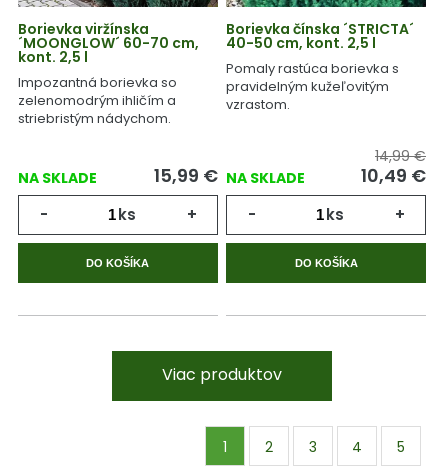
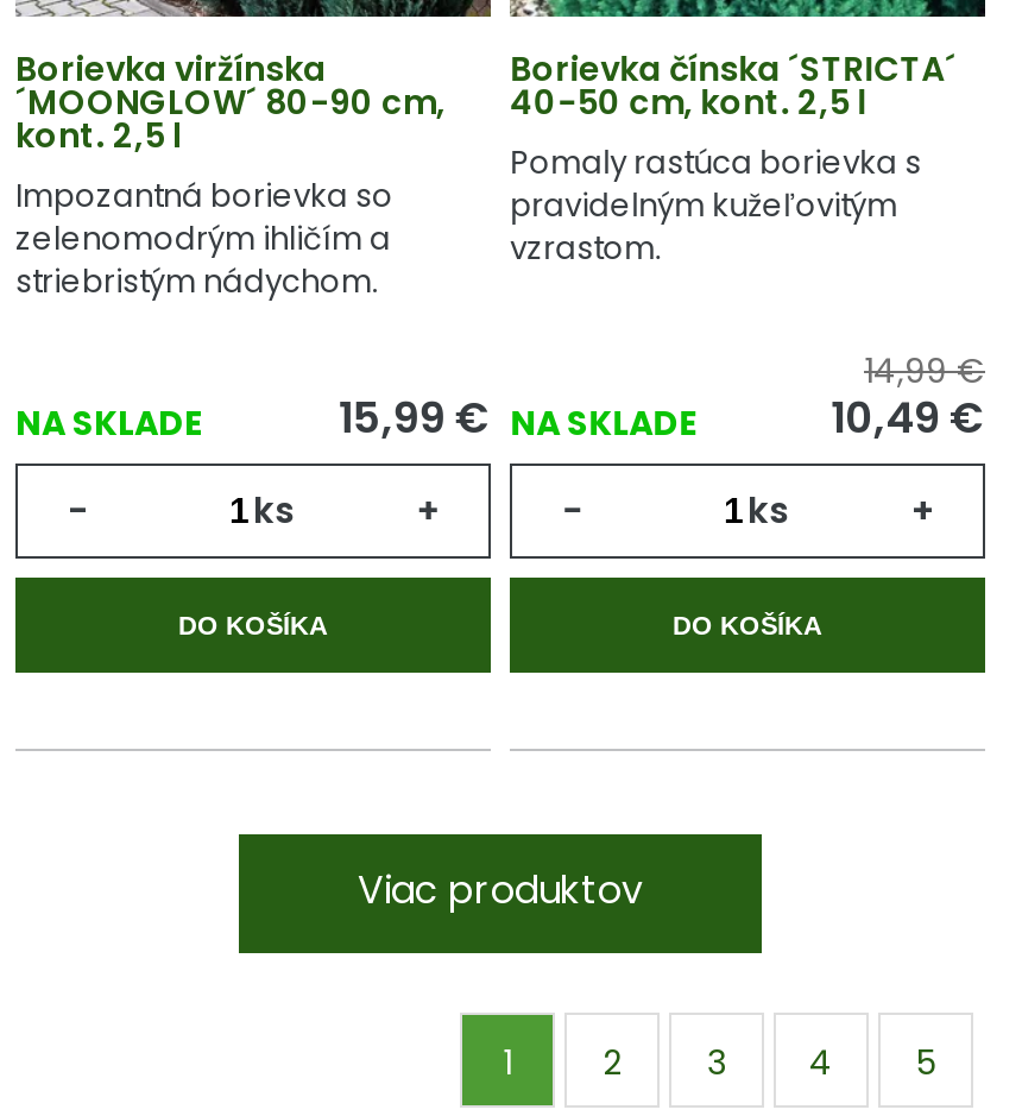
[18,33,376,53] ´MOONGLOW´ 60-70 cm, 40-50 cm, kont. 2,5 l -> [15,78,867,126] ´MOONGLOW´ 80-90 cm, 40-50 cm, kont. 2,5 l

